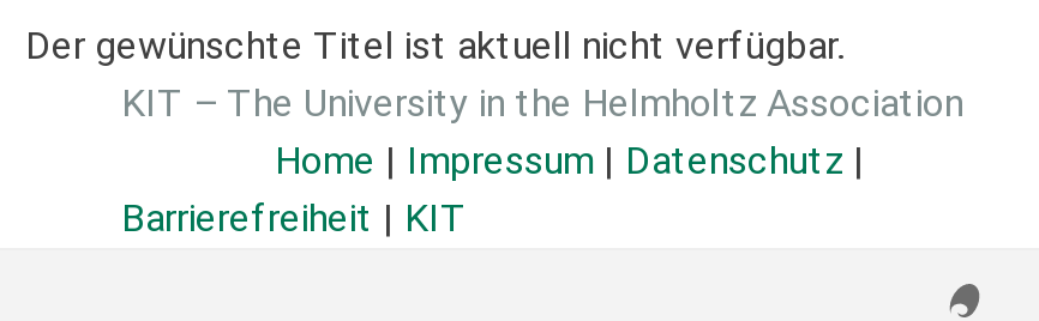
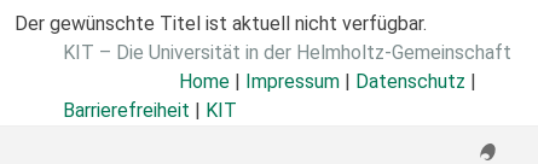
[121,81,963,126] KIT – The University in the Helmholtz Association -> [63,41,511,64] KIT – Die Universität in der Helmholtz-Gemeinschaft

